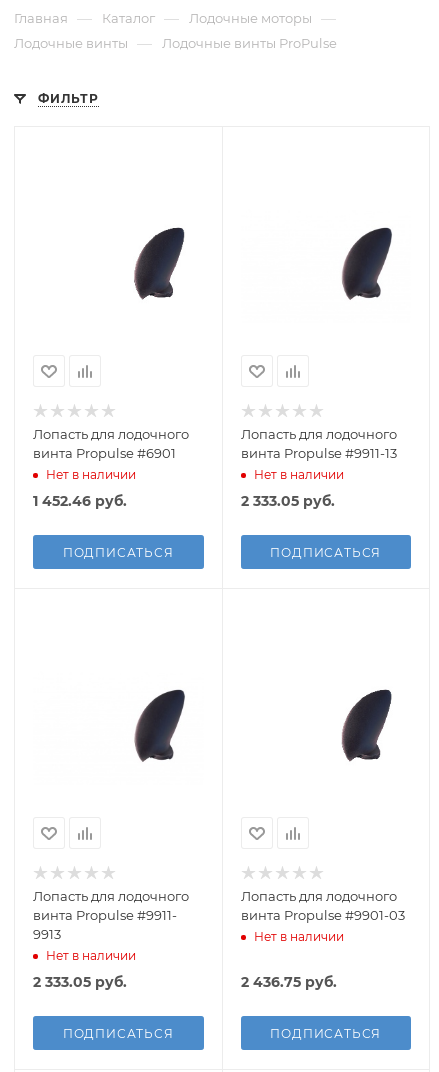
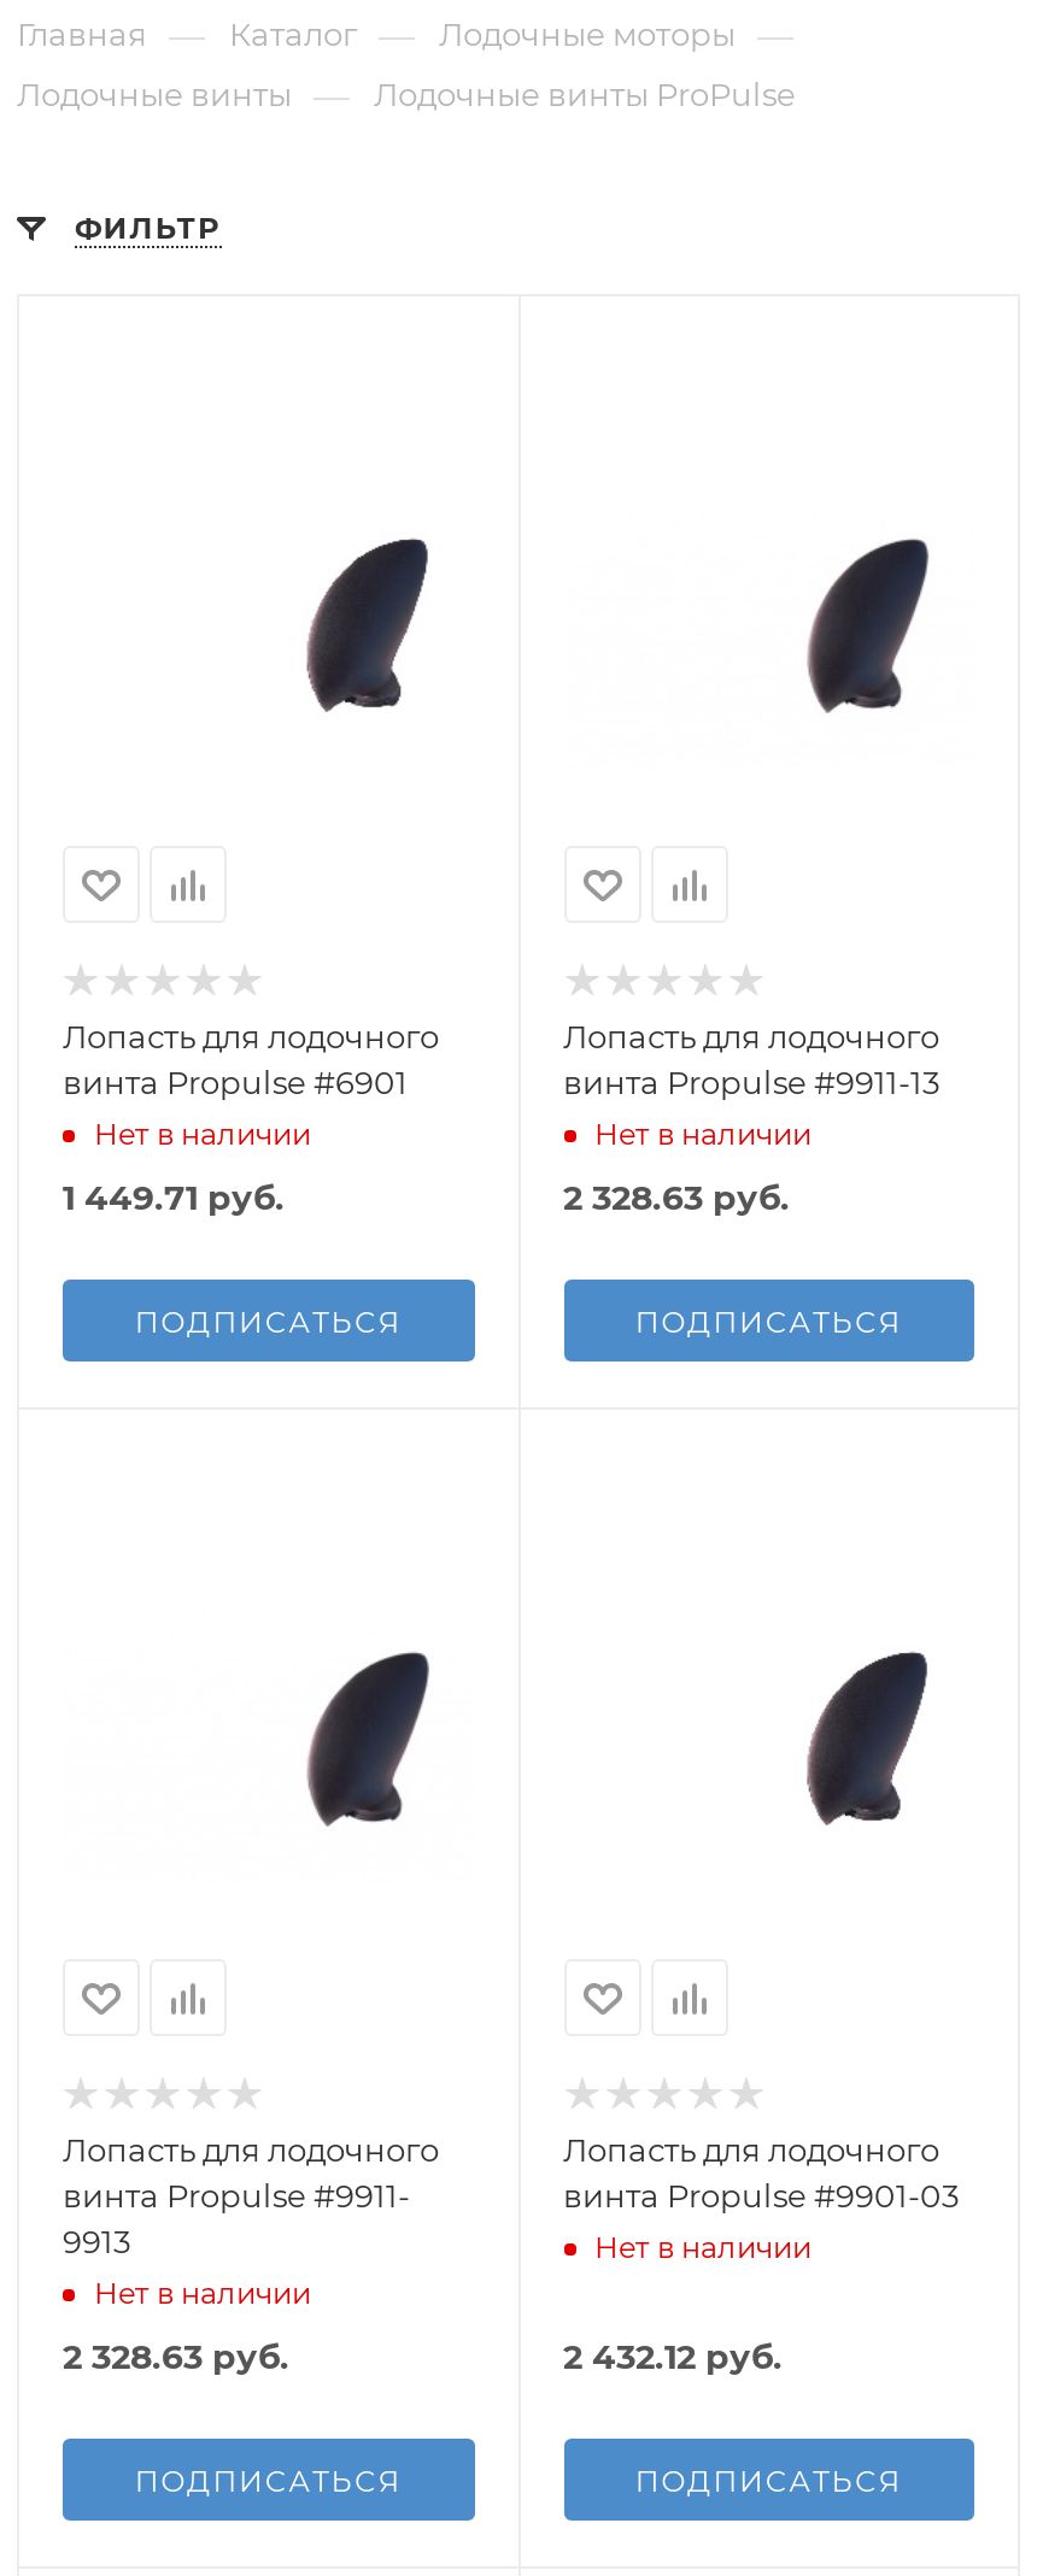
[33,492,127,510] 1 452.46 руб. -> [63,1176,285,1220] 1 449.71 руб.
[240,492,334,510] 2 333.05 руб. -> [563,1176,790,1220] 2 328.63 руб.
[33,973,127,991] 2 333.05 руб. -> [63,2336,289,2379] 2 328.63 руб.
[240,973,336,991] 2 436.75 руб. -> [563,2336,783,2379] 2 432.12 руб.

